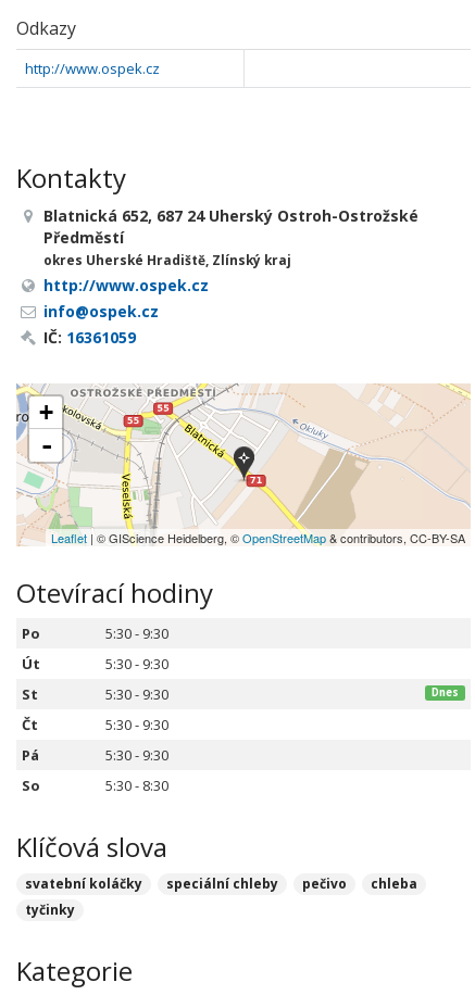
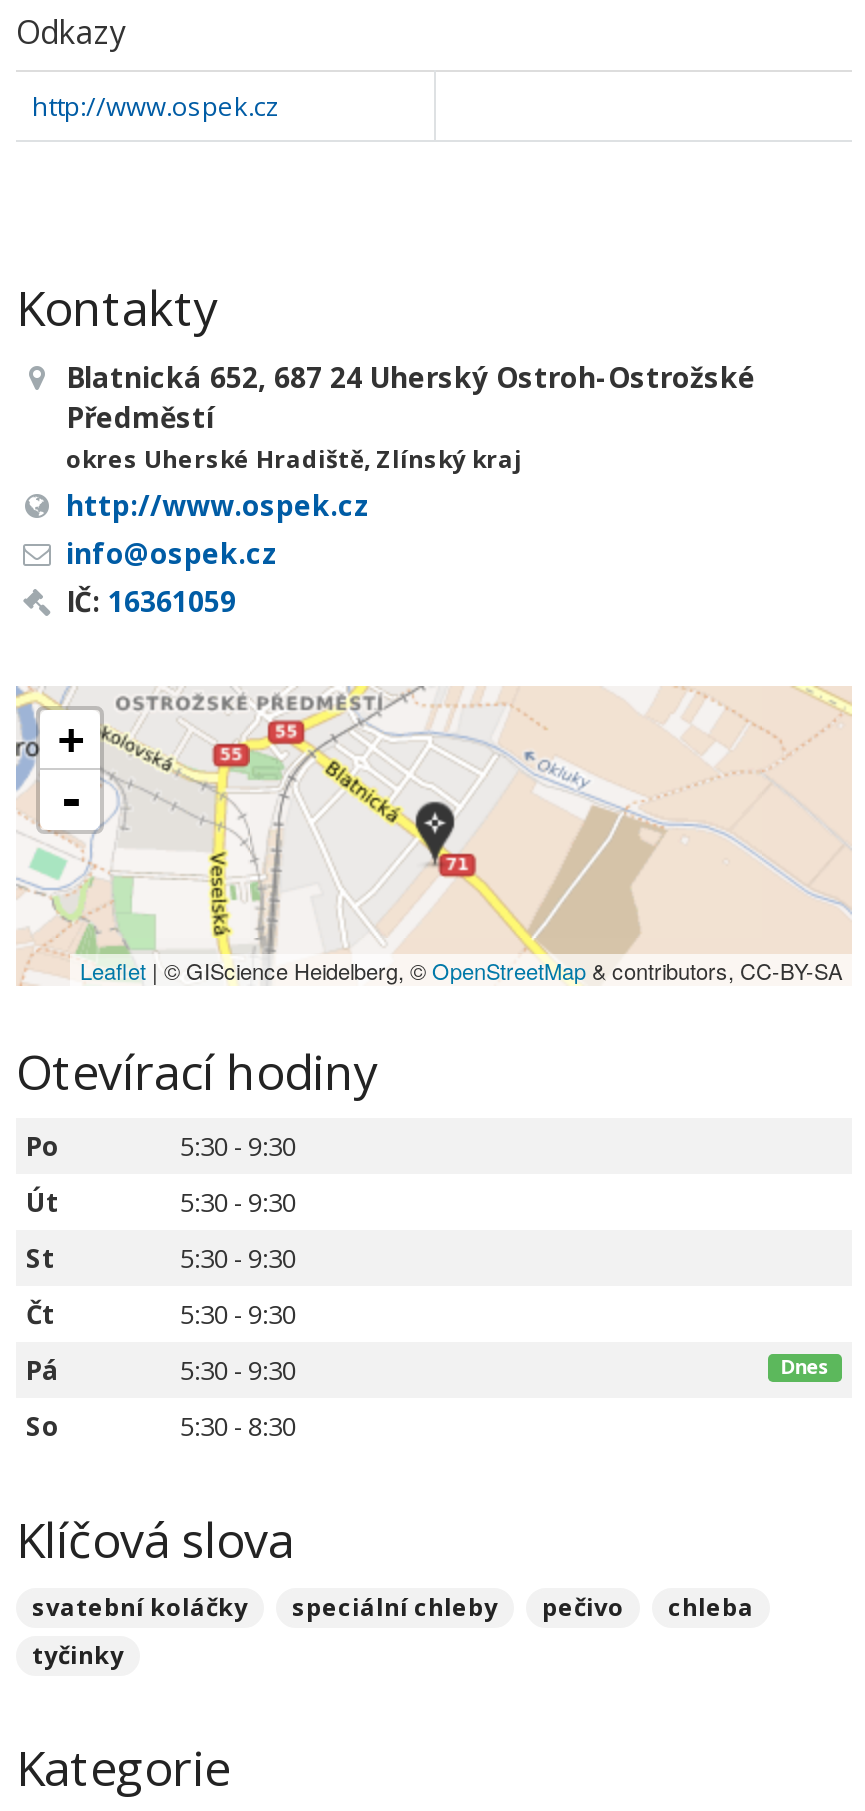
moved [432,685,459,699] -> [780,1354,830,1380]: Dnes

